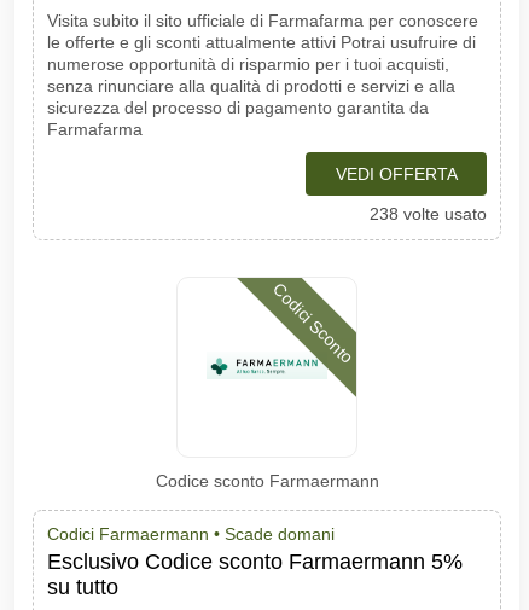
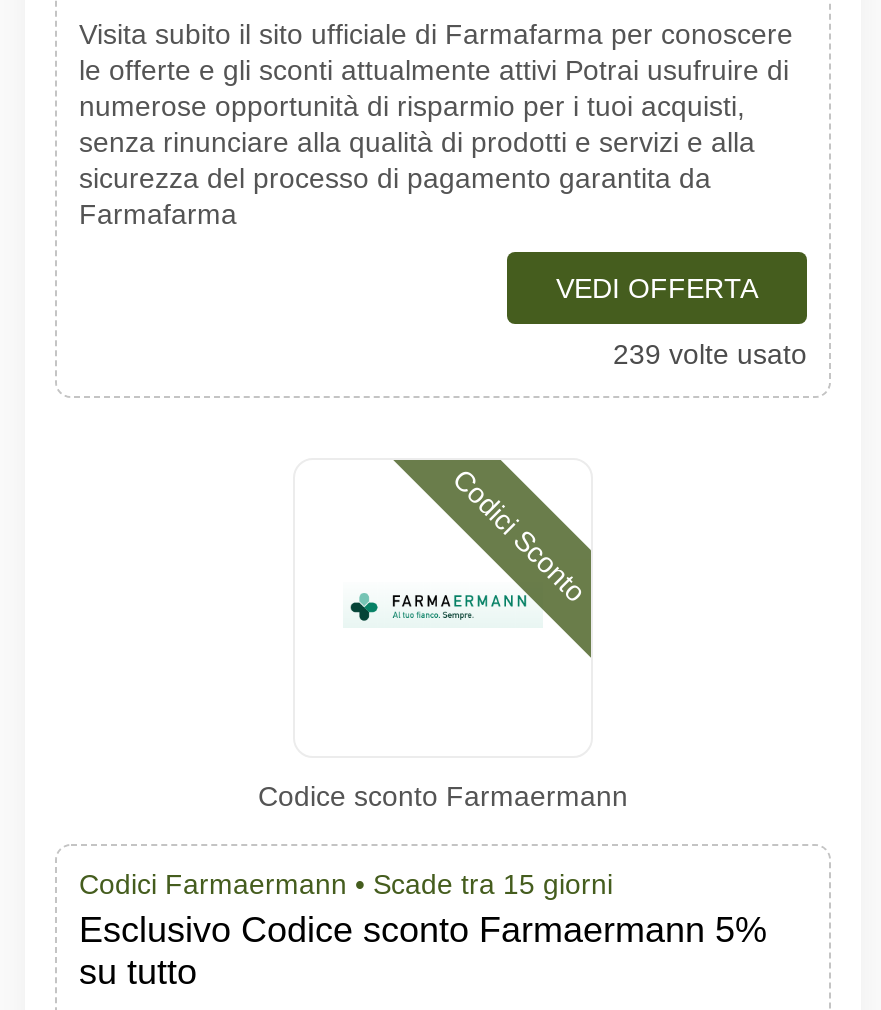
[370,204,487,223] 238 volte usato -> [613,338,807,370] 239 volte usato
[47,524,335,544] Codici Farmaermann • Scade domani -> [79,868,613,900] Codici Farmaermann • Scade tra 15 giorni

